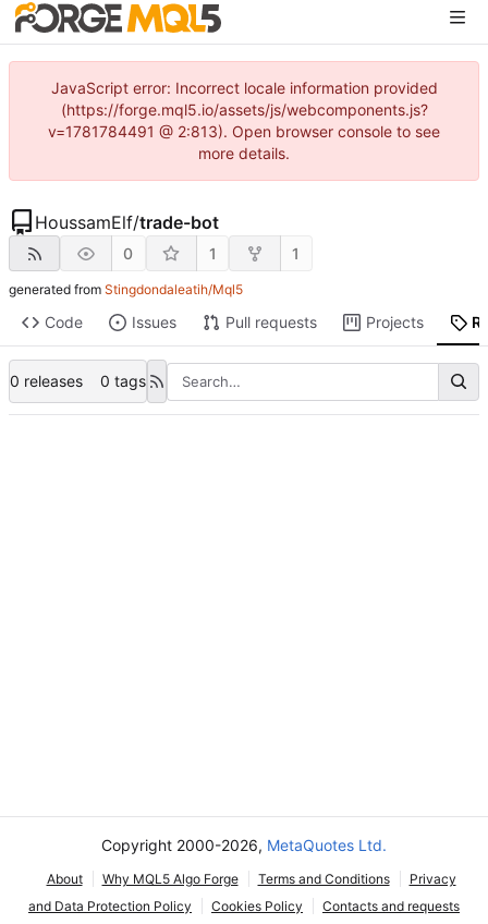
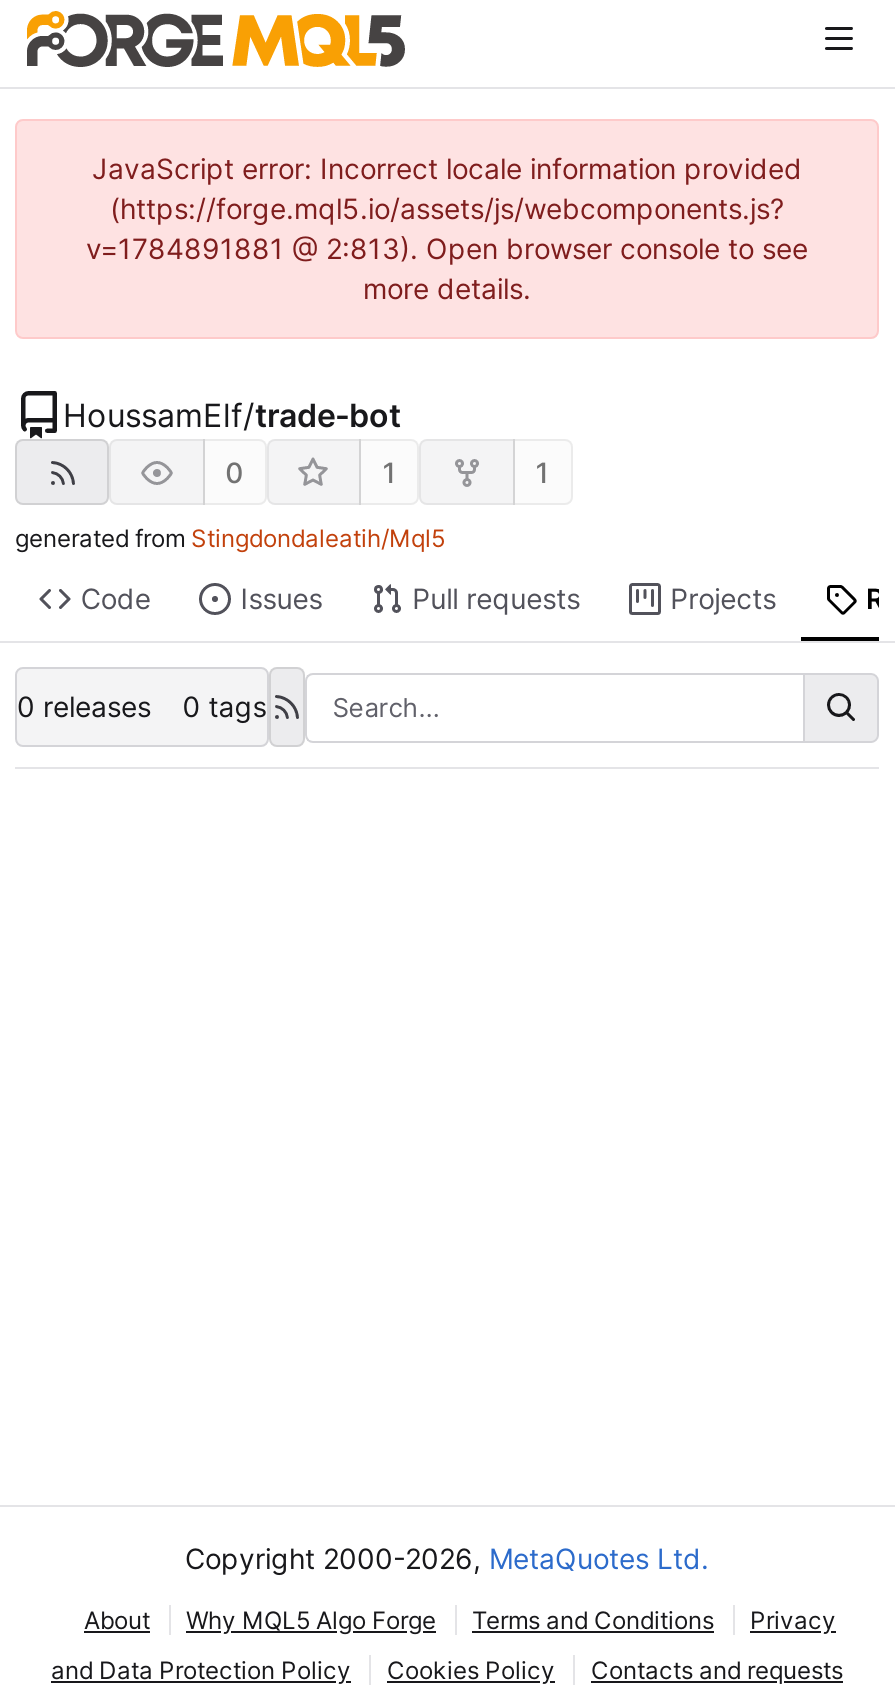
[48,122,440,141] v=1781784491 @ 2:813). Open browser console to see -> [86,231,808,265] v=1784891881 @ 2:813). Open browser console to see

